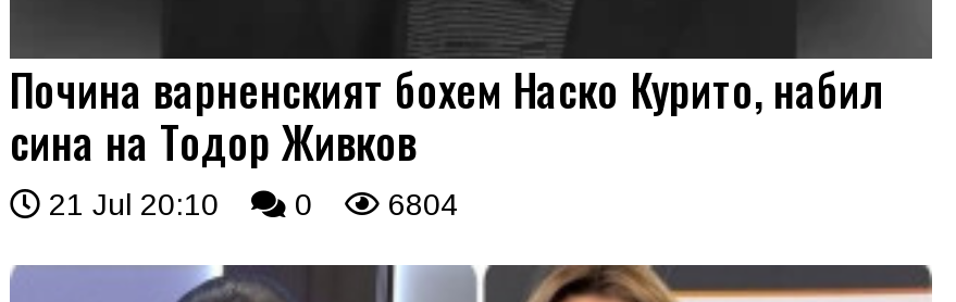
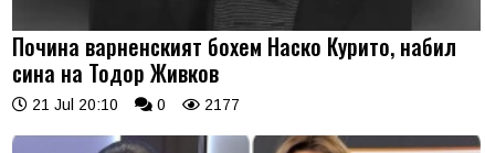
[40,188,458,223] 21 Jul 20:10 0 6804 -> [28,95,240,113] 21 Jul 20:10 0 2177

